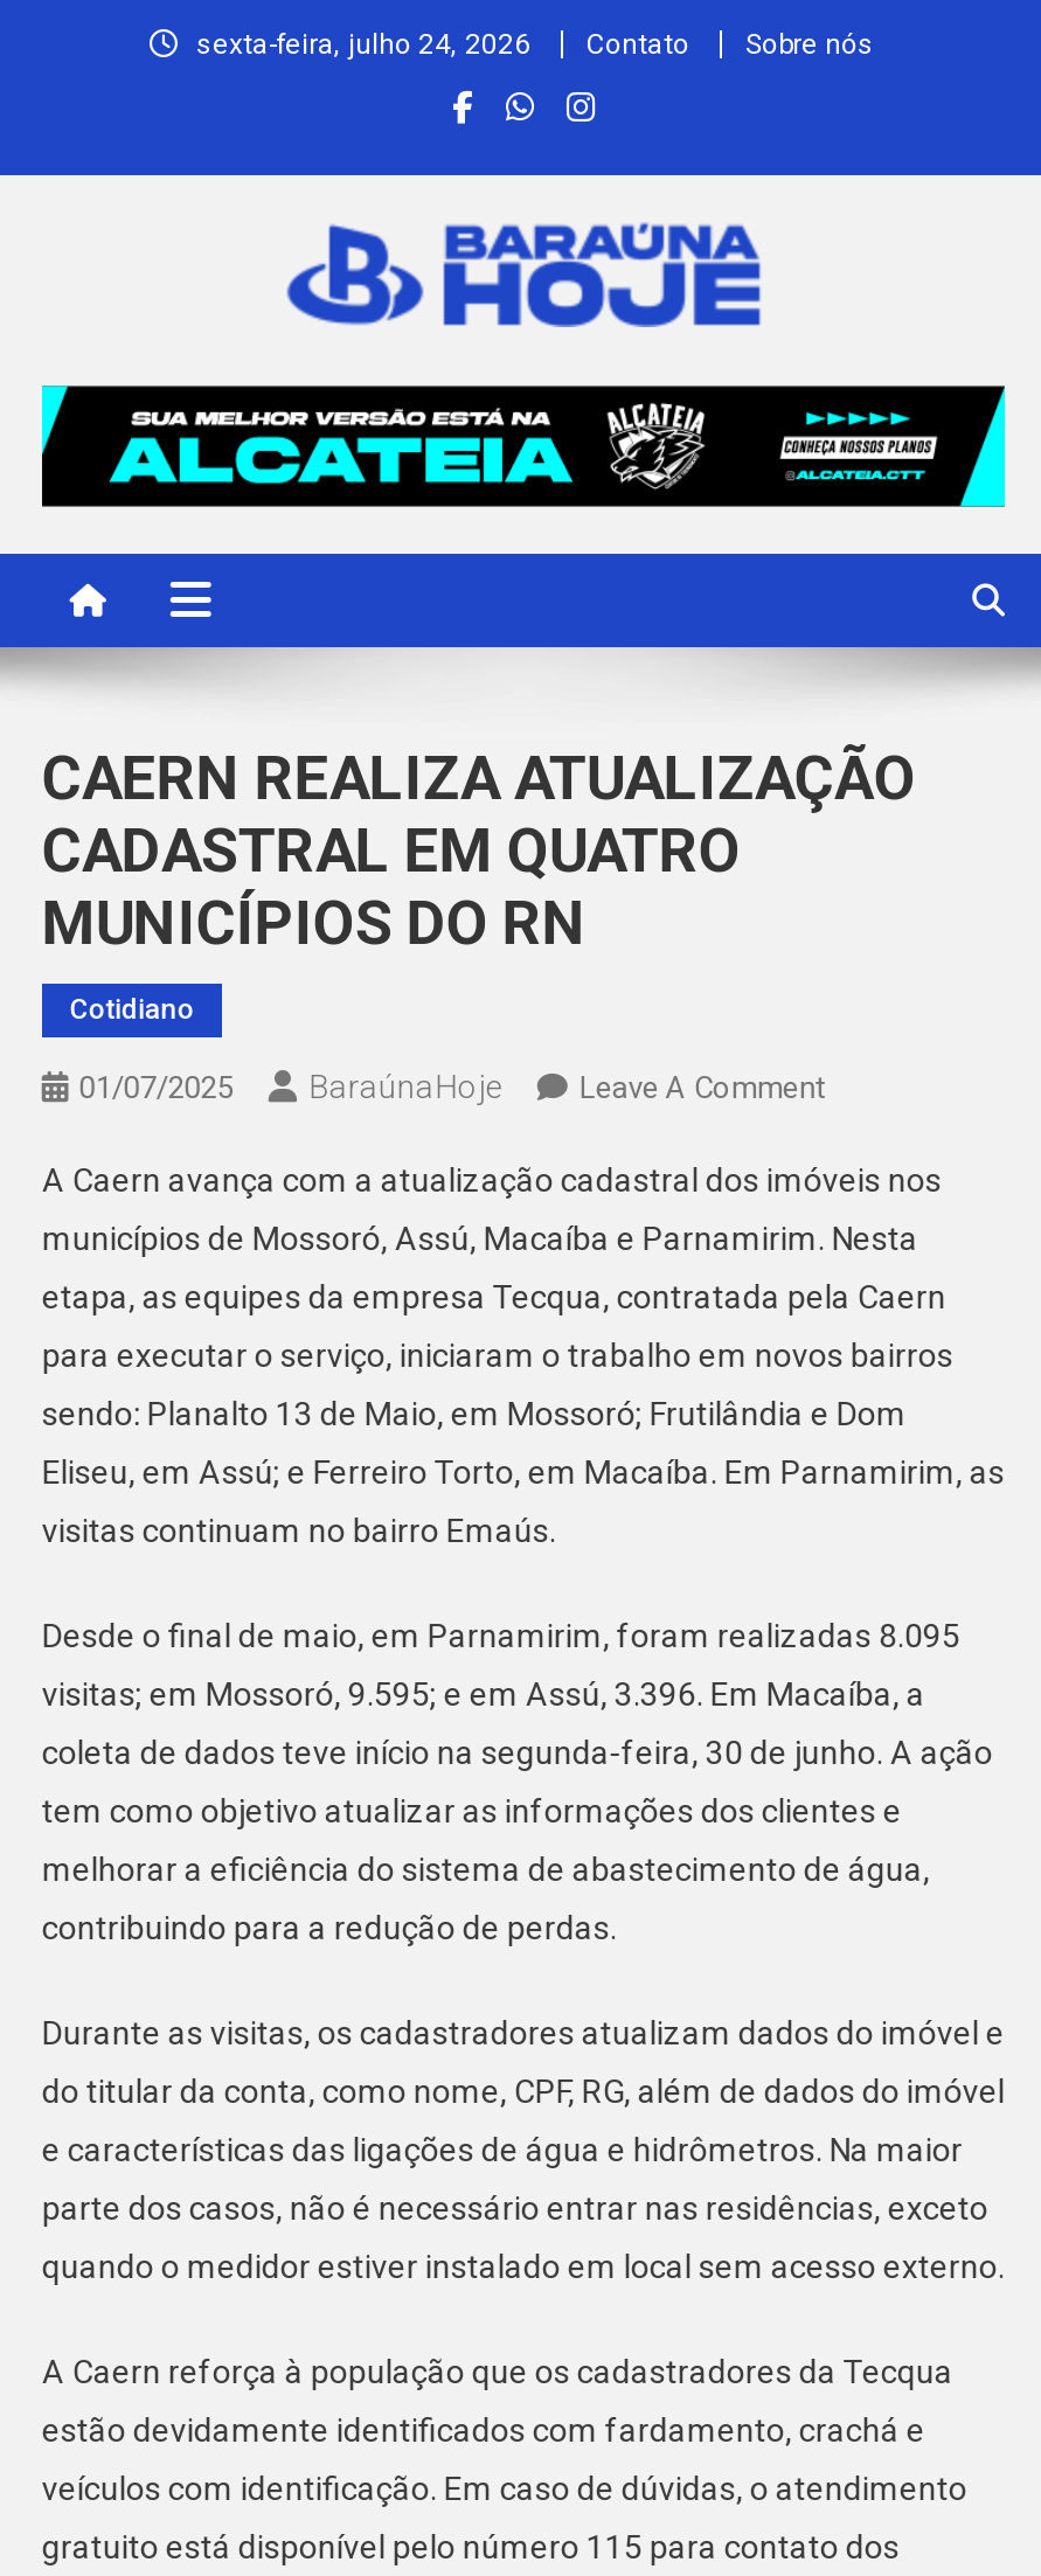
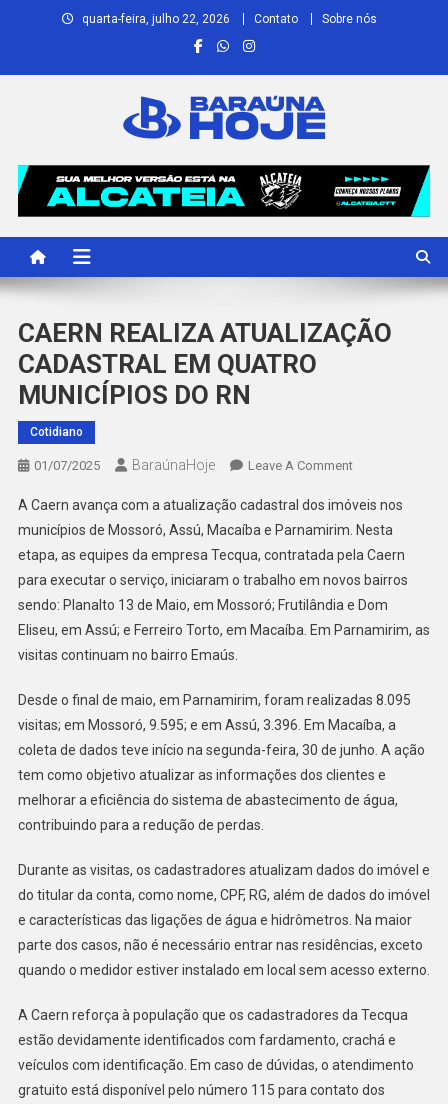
[196,28,530,61] sexta-feira, julho 24, 2026 -> [81,12,229,26] quarta-feira, julho 22, 2026

